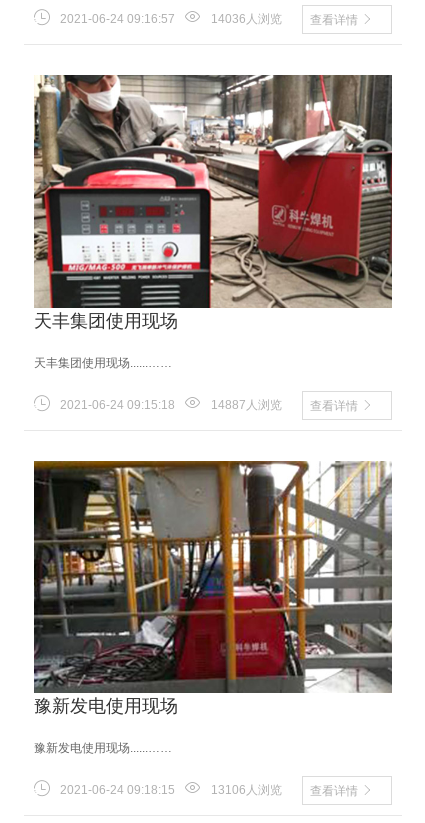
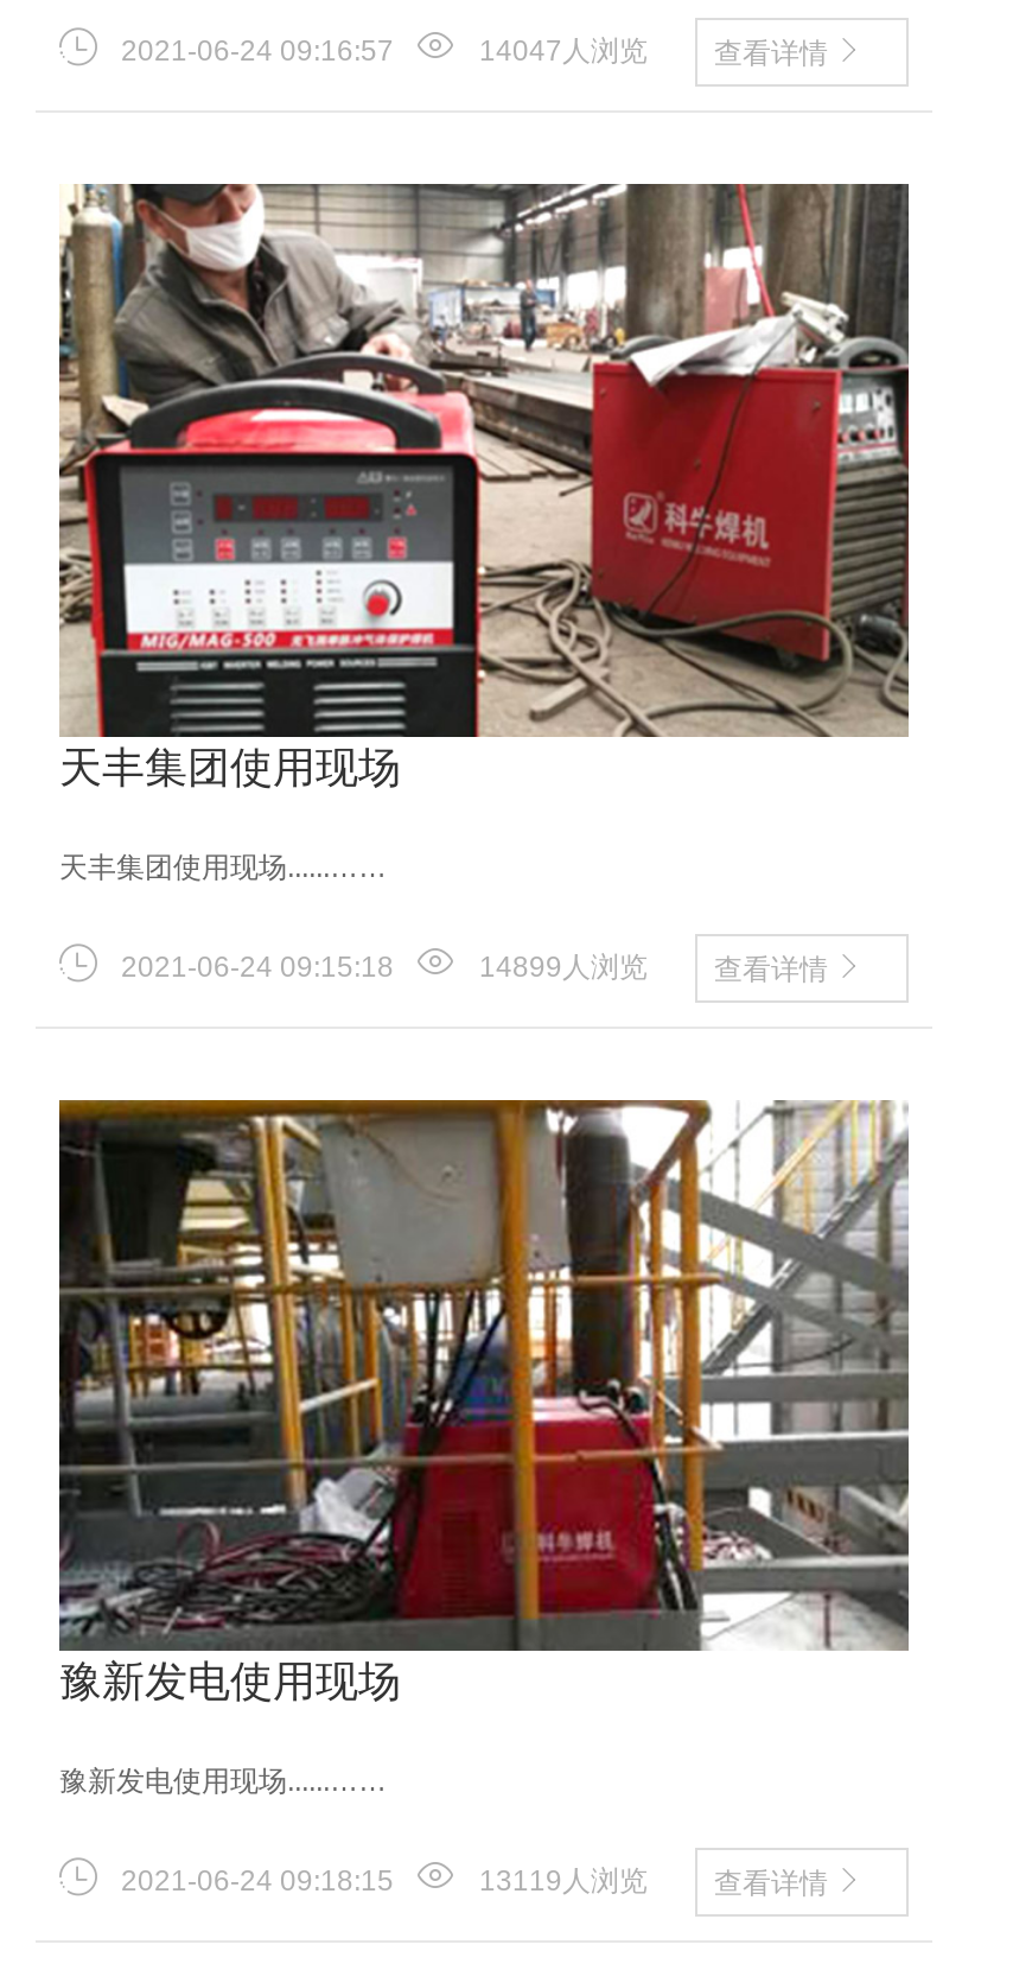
[211,12,358,27] 14036人浏览 查看详情 -> [479,34,828,70] 14047人浏览 查看详情
[211,398,358,413] 14887人浏览 查看详情 -> [479,950,828,985] 14899人浏览 查看详情
[211,783,358,798] 13106人浏览 查看详情 -> [479,1865,828,1901] 13119人浏览 查看详情

